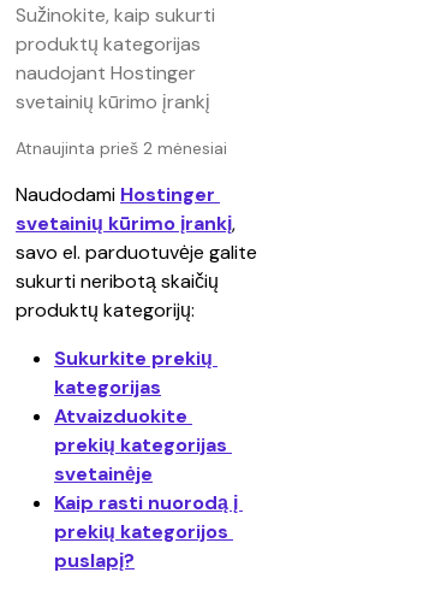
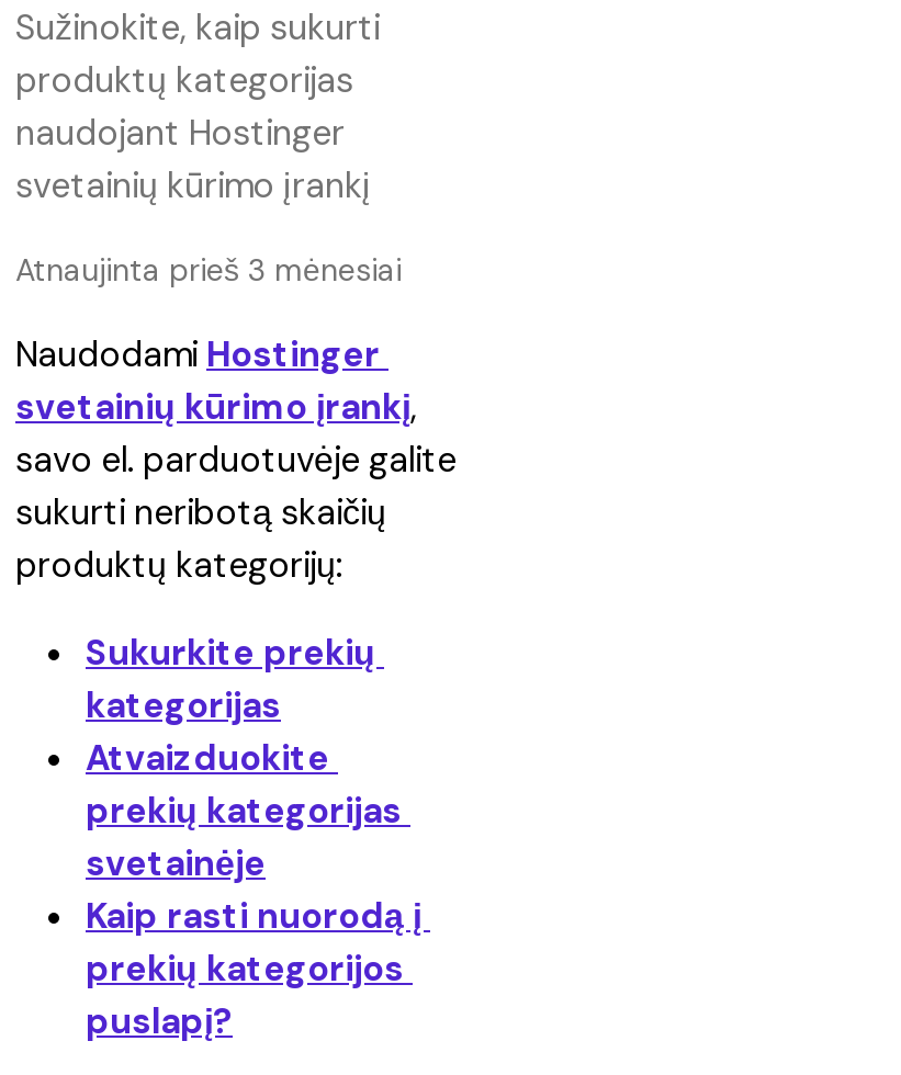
[16,137,227,159] Atnaujinta prieš 2 mėnesiai -> [15,250,402,290] Atnaujinta prieš 3 mėnesiai

